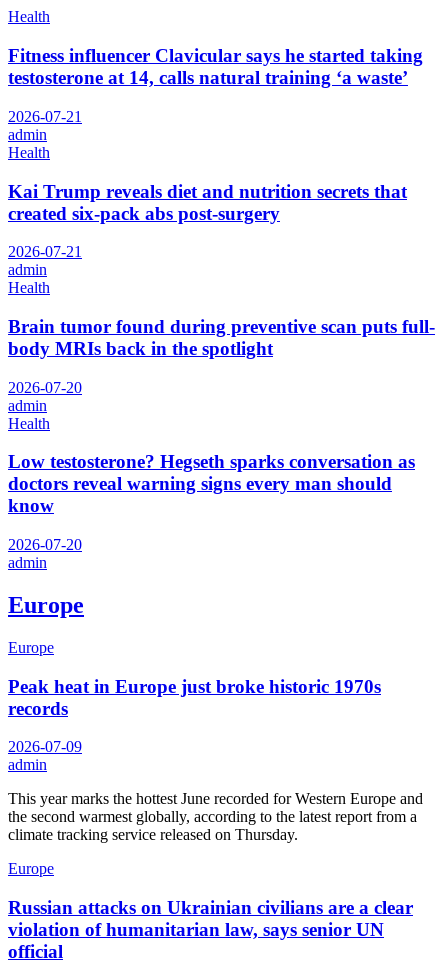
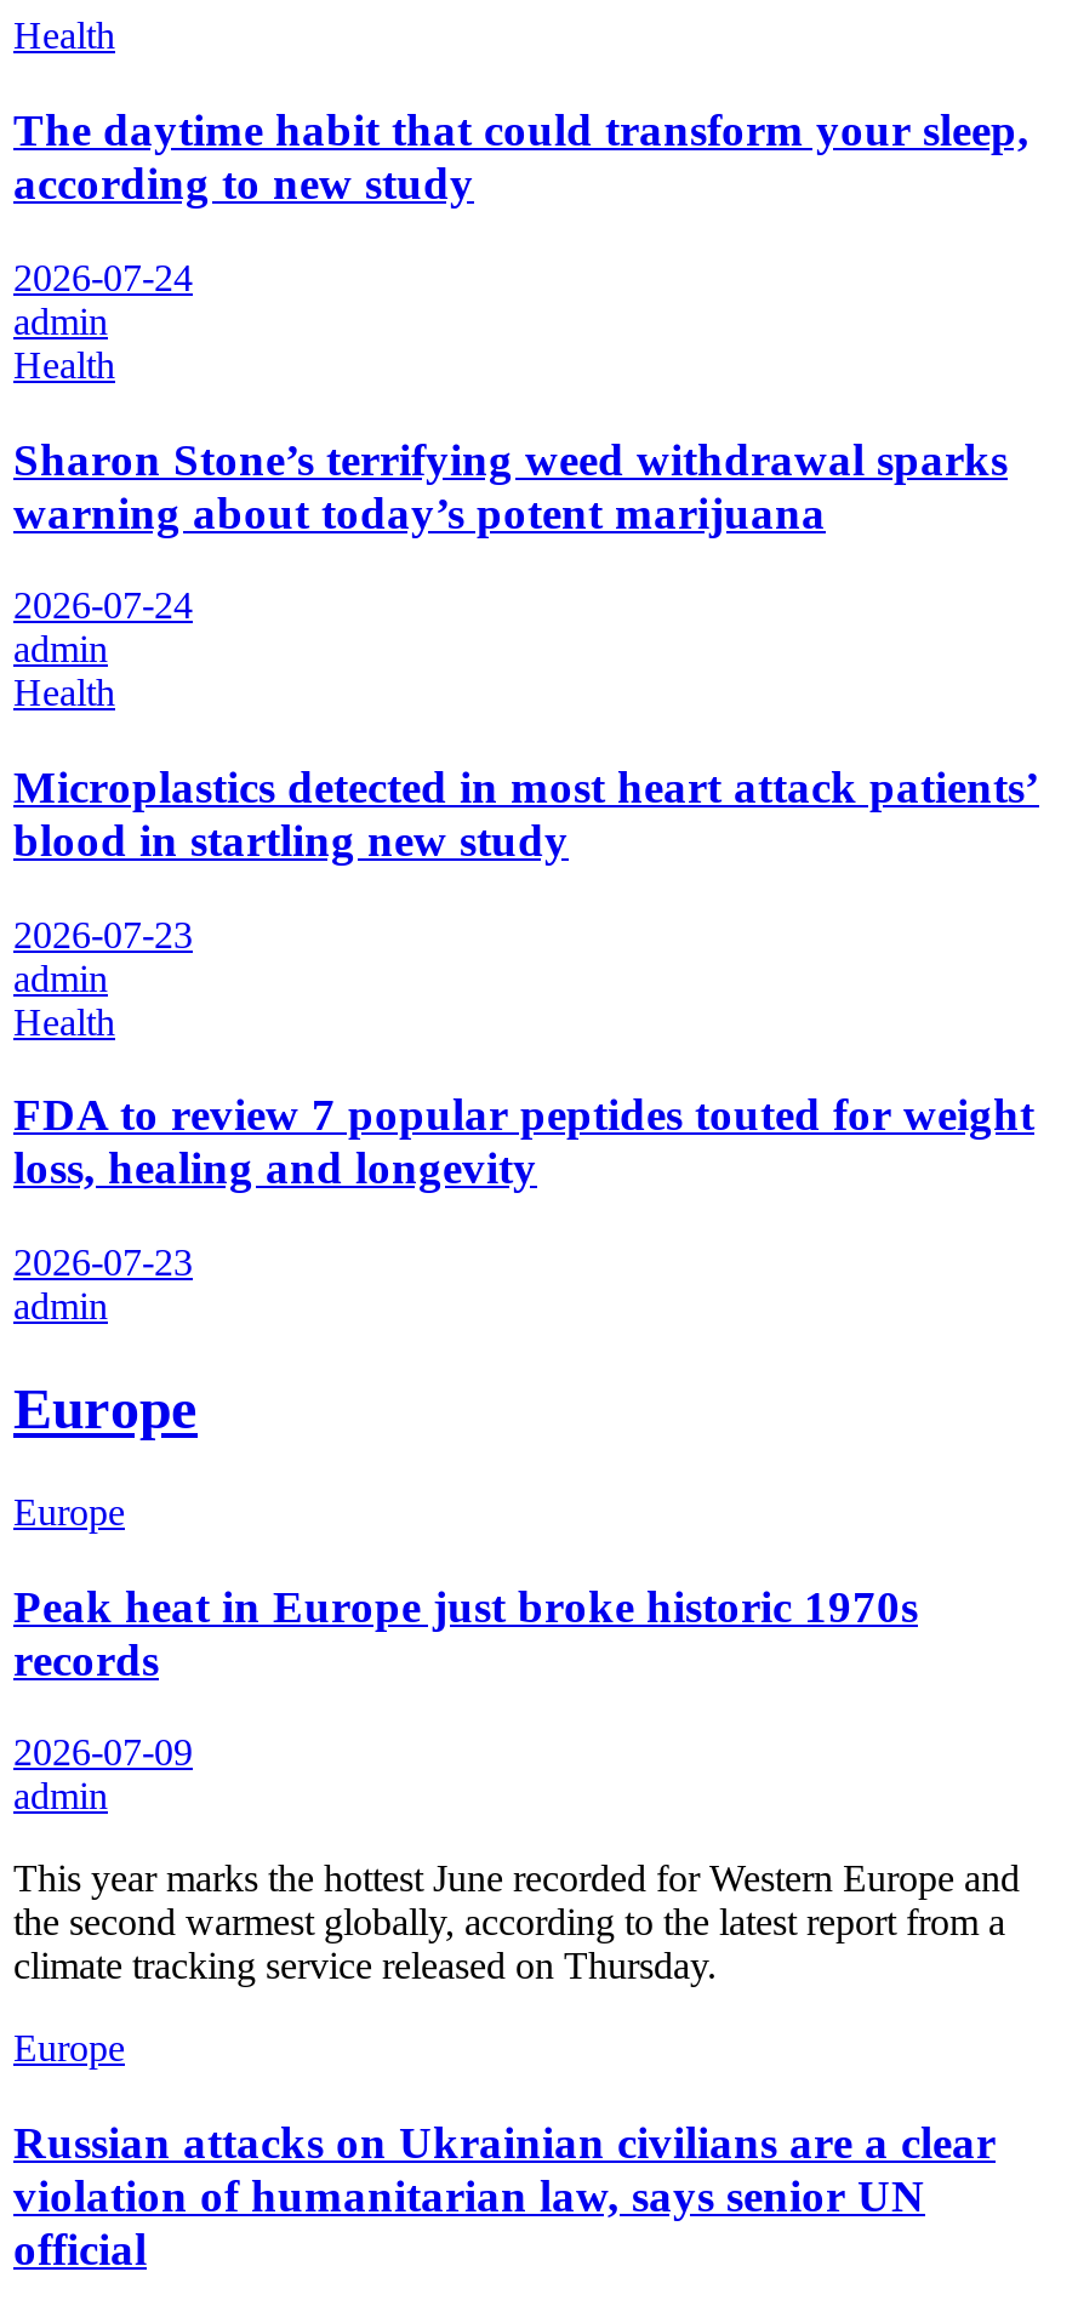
[8,45,423,88] Fitness influencer Clavicular says he started taking | testosterone at 14, calls natural training ‘a waste’ -> [13,105,1029,209] The daytime habit that could transform your sleep, | according to new study
[8,108,82,125] 2026-07-21 -> [13,257,193,298] 2026-07-24
[8,181,407,224] Kai Trump reveals diet and nutrition secrets that | created six-pack abs post-surgery -> [13,433,1008,537] Sharon Stone’s terrifying weed withdrawal sparks | warning about today’s potent marijuana
[8,243,82,260] 2026-07-21 -> [13,585,193,626] 2026-07-24
[8,316,435,359] Brain tumor found during preventive scan puts full- | body MRIs back in the spotlight -> [13,761,1039,866] Microplastics detected in most heart attack patients’ | blood in startling new study
[8,379,82,396] 2026-07-20 -> [13,914,193,955] 2026-07-23
[8,451,415,516] Low testosterone? Hegseth sparks conversation as | doctors reveal warning signs every man should | know -> [13,1090,1034,1194] FDA to review 7 popular peptides touted for weight | loss, healing and longevity
[8,536,82,553] 2026-07-20 -> [13,1242,193,1283] 2026-07-23

